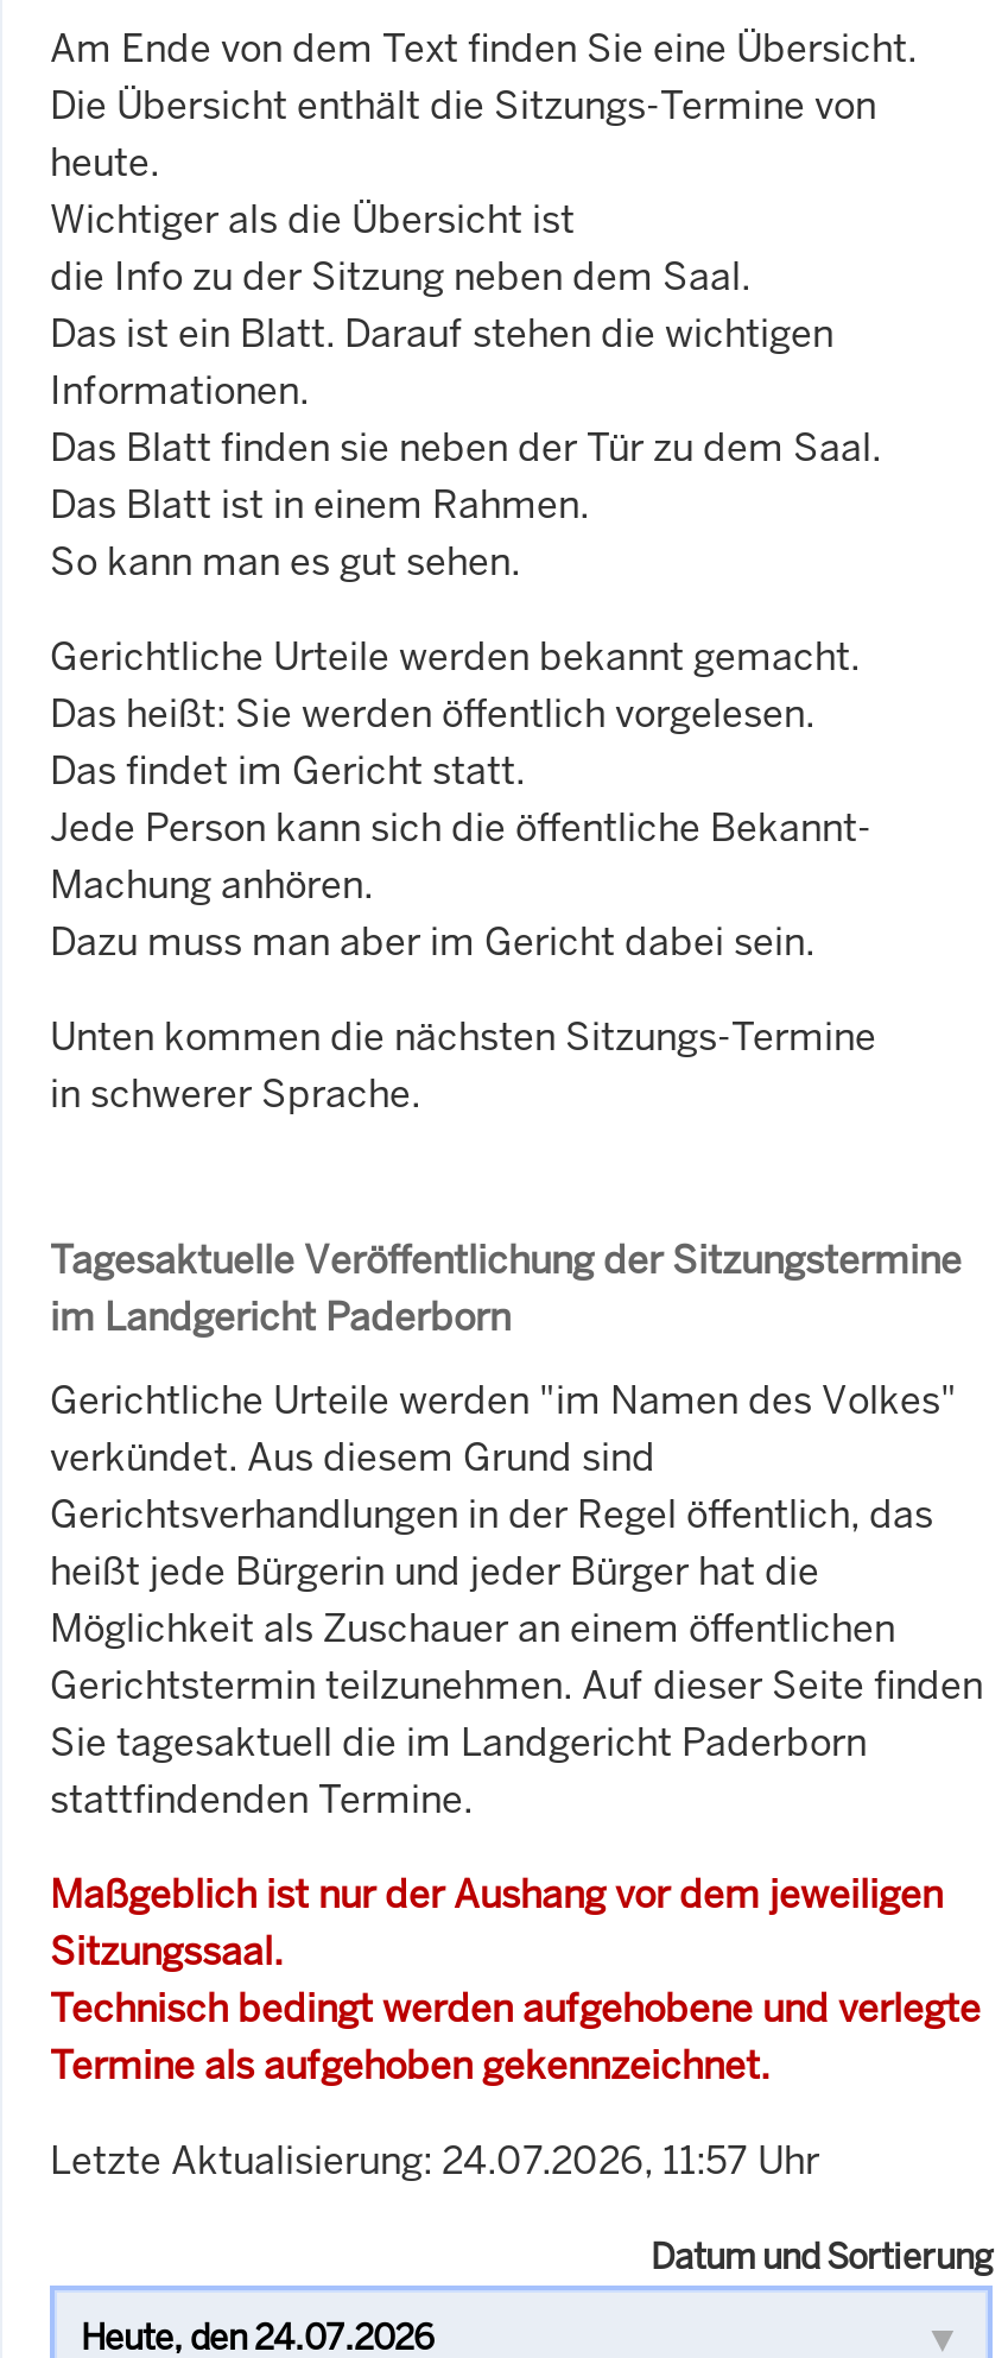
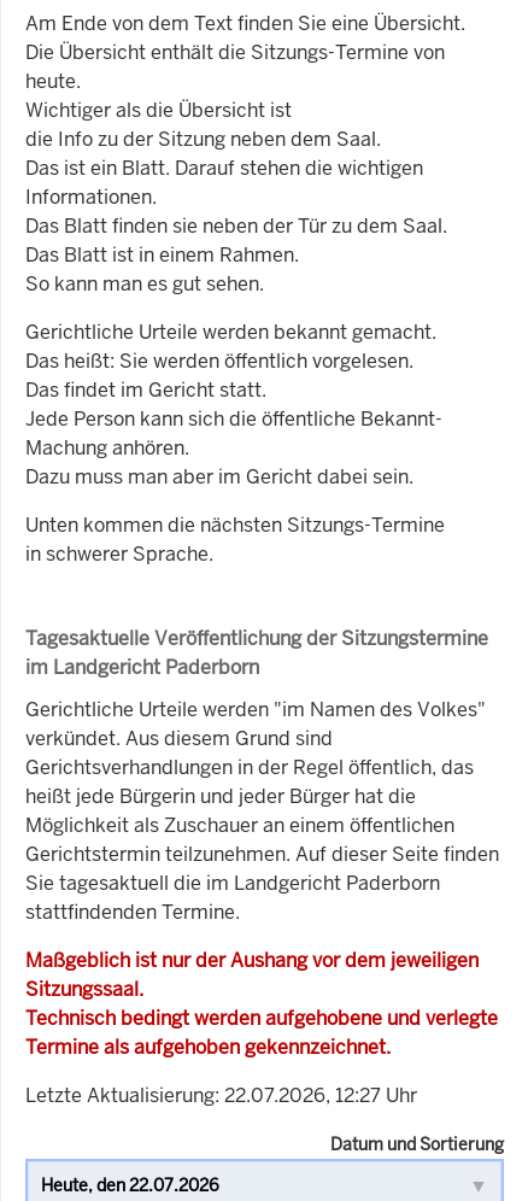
[50,2136,819,2186] Letzte Aktualisierung: 24.07.2026, 11:57 Uhr -> [25,1083,417,1108] Letzte Aktualisierung: 22.07.2026, 12:27 Uhr

